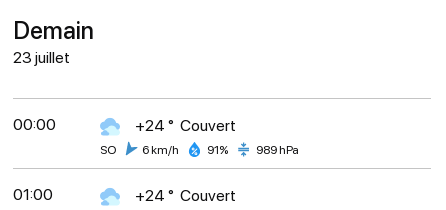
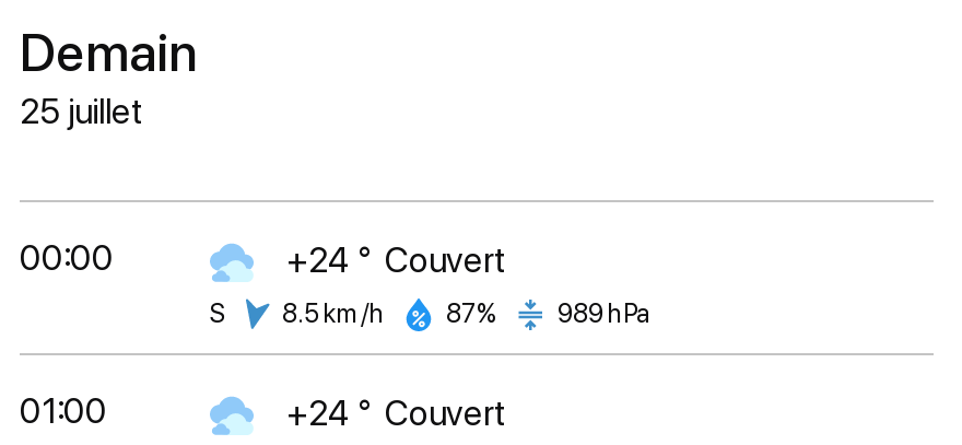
[13,48,70,67] 23 juillet -> [20,92,144,133] 25 juillet
[100,143,228,157] SO | 6 km/h | 91% -> [210,299,496,330] S | 8.5 km/h | 87%

